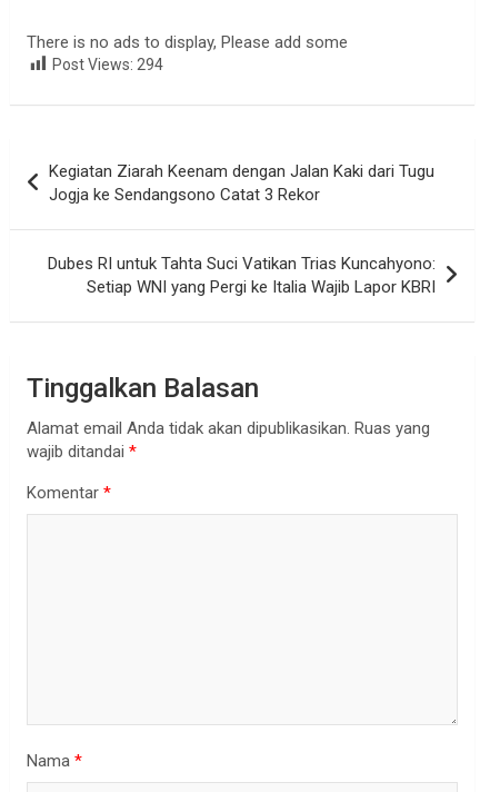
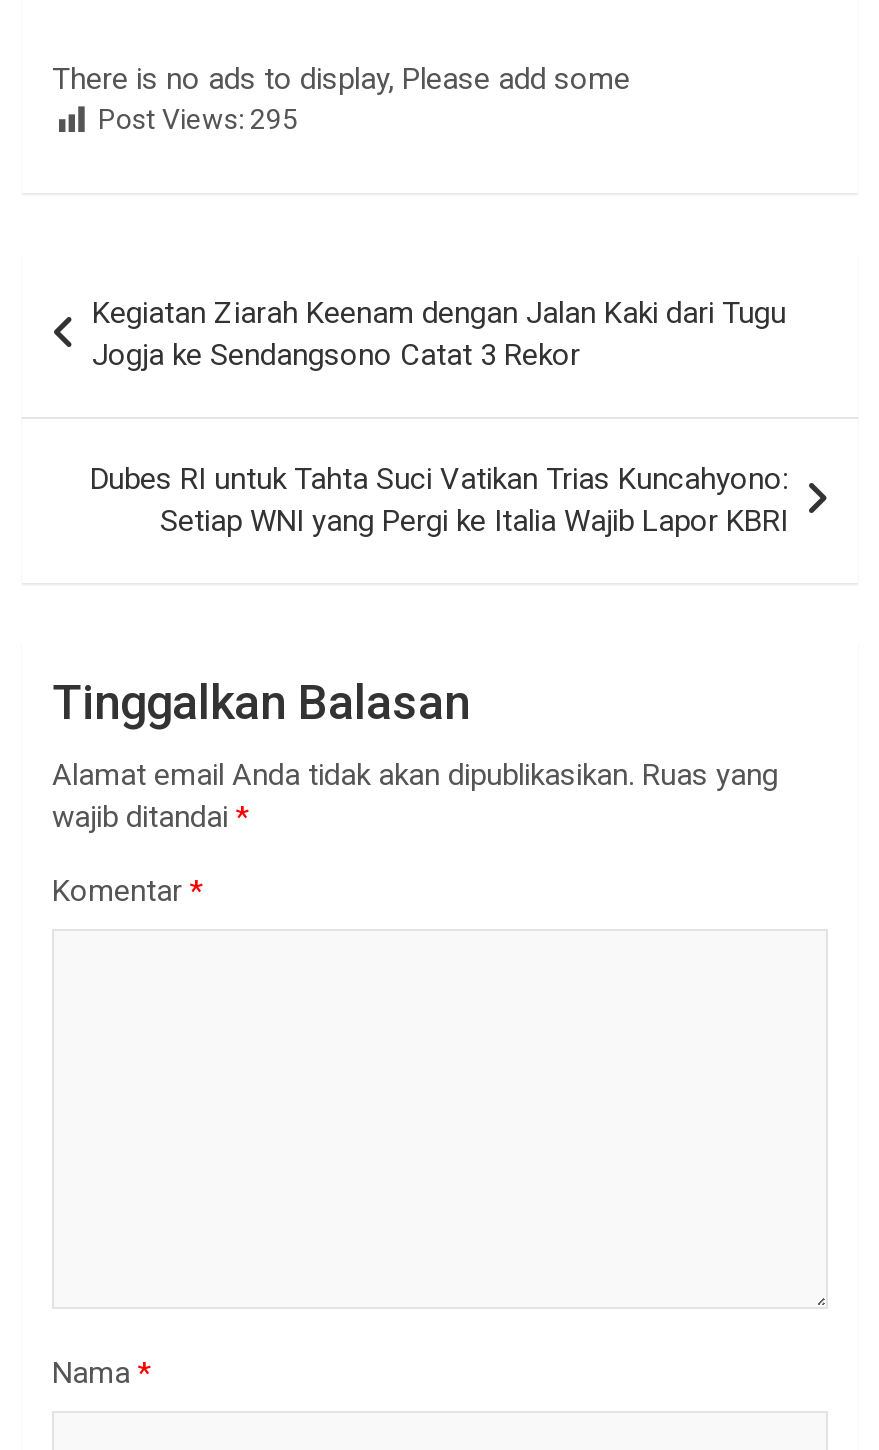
[52,55,163,73] Post Views: 294 -> [98,103,298,135] Post Views: 295

